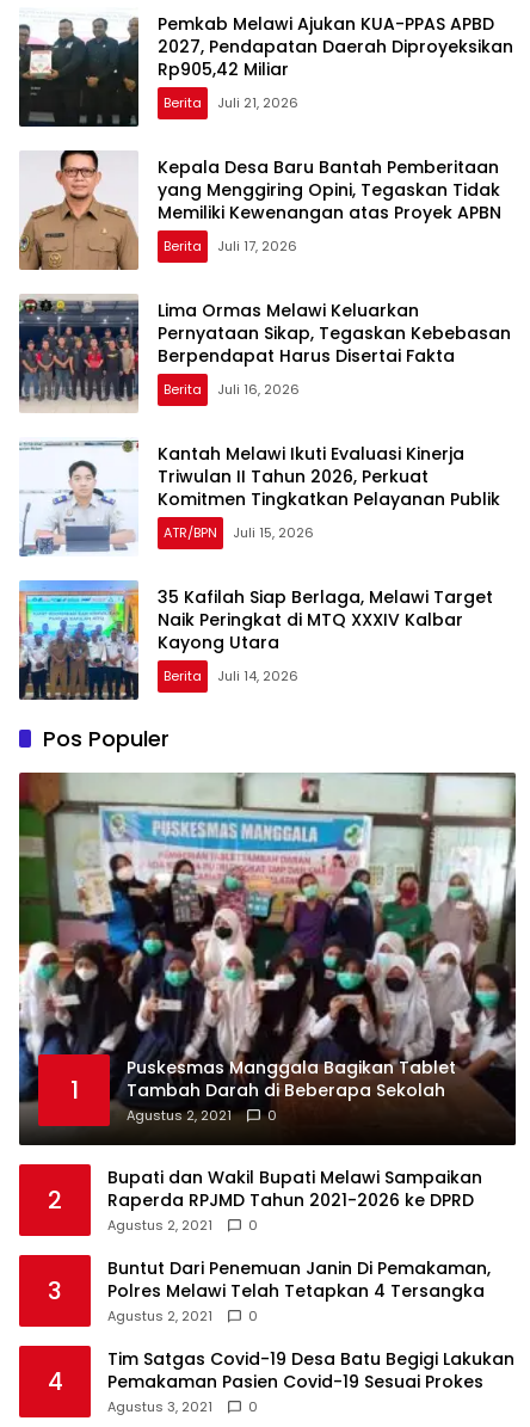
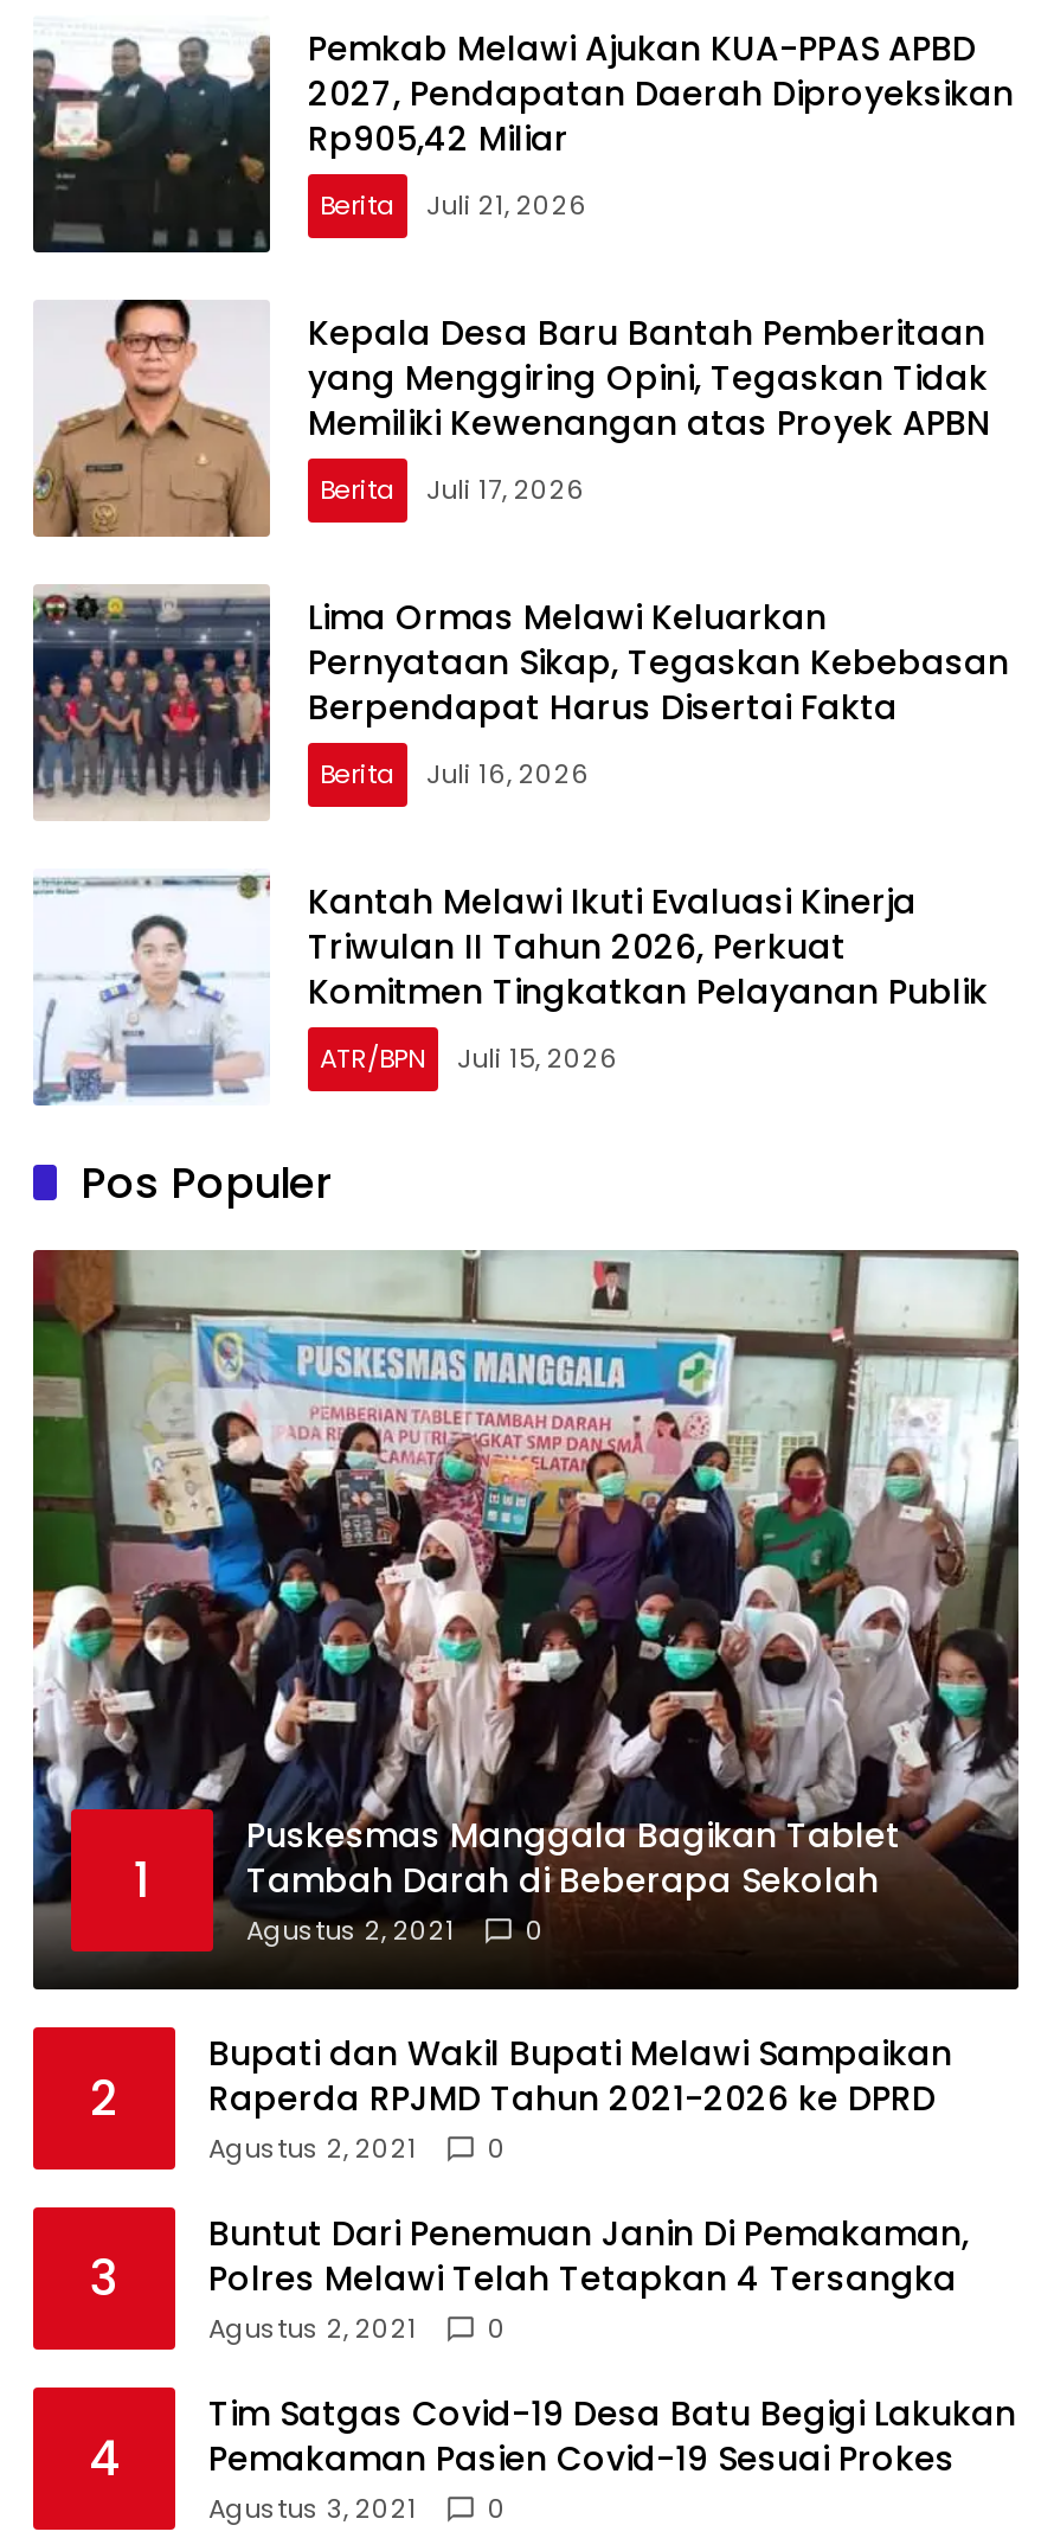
[18,579,493,701] [image] | 35 Kafilah Siap Berlaga, Melawi Target | Naik Peringkat di MTQ XXXIV Kalbar | Kayong Utara | Berita | Juli 14, 2026 -> none

